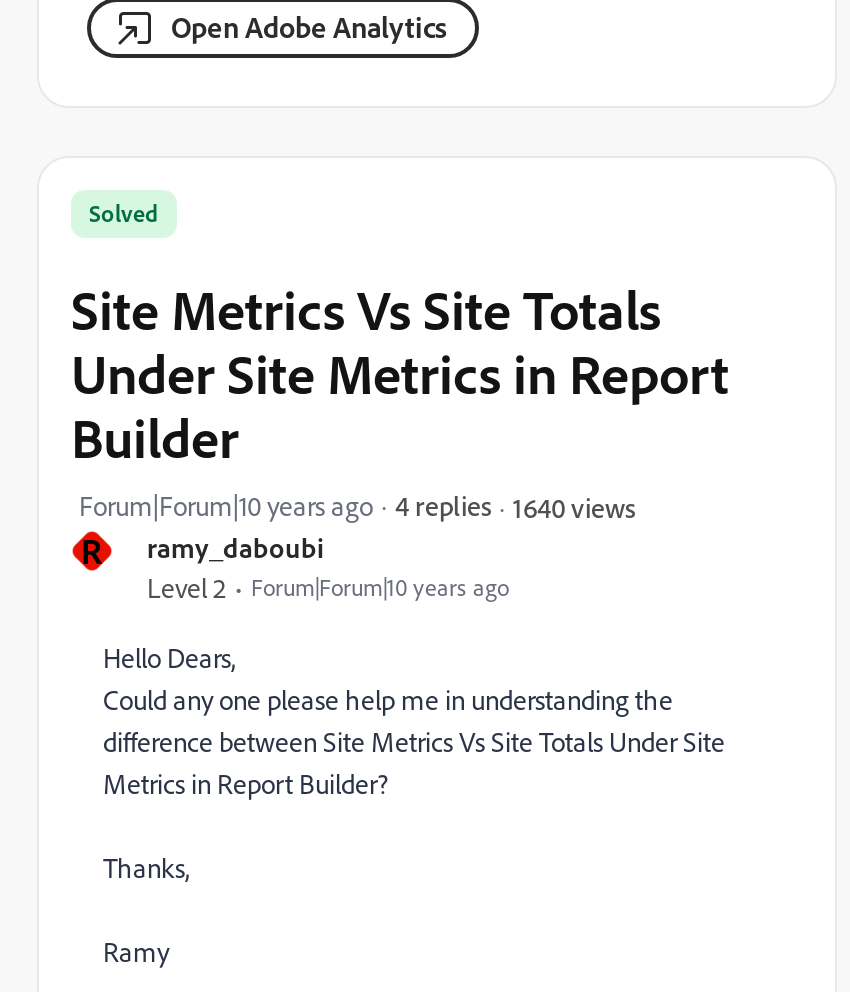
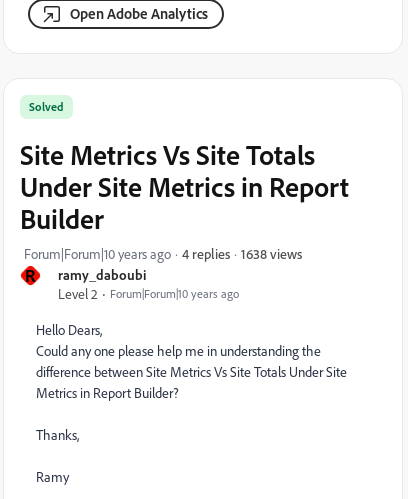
[513,489,635,523] 1640 views -> [241,244,302,261] 1638 views

